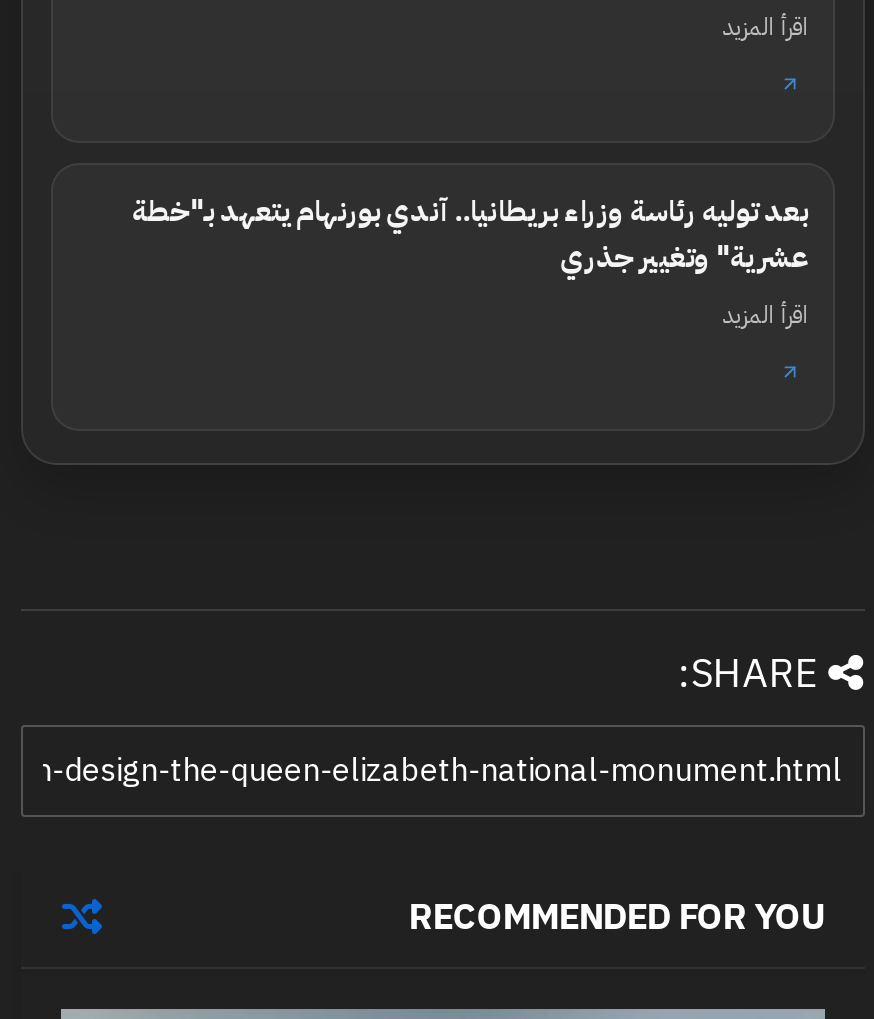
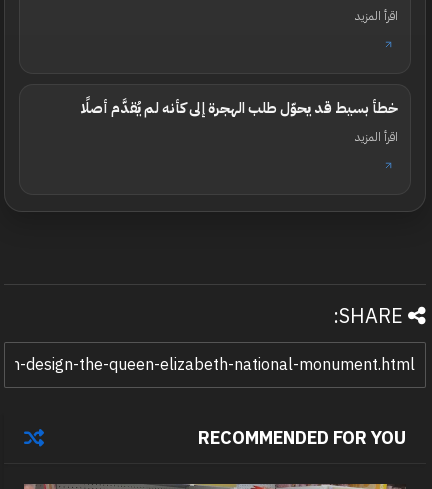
[132,189,808,279] بعد توليه رئاسة وزراء بريطانيا.. آندي بورنهام يتعهد بـ"خطة | عشرية" وتغيير جذري -> [81,97,398,119] خطأ بسيط قد يحوّل طلب الهجرة إلى كأنه لم يُقدَّم أصلًا

